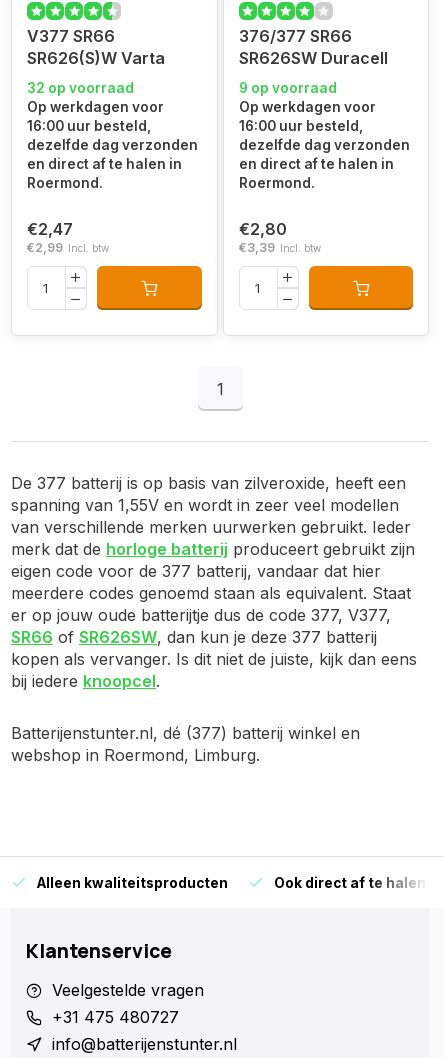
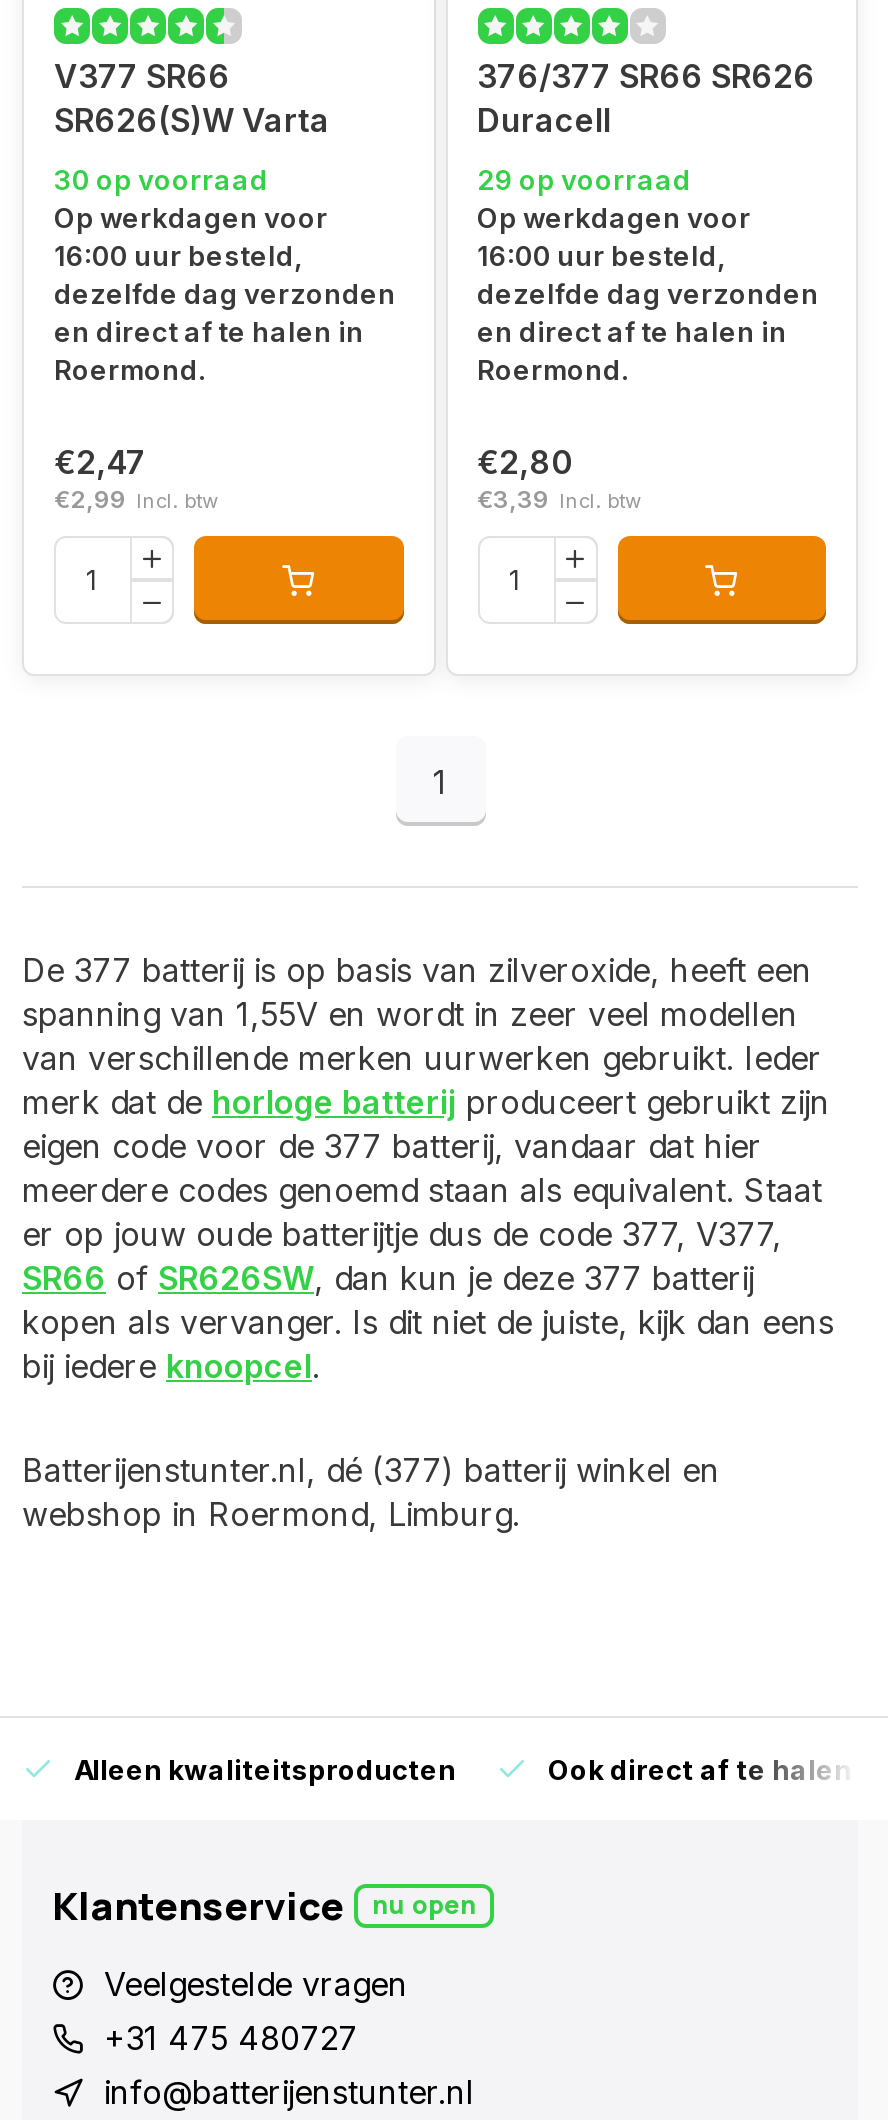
[238,26,387,68] 376/377 SR66 | SR626SW Duracell -> [477,56,815,140] 376/377 SR66 SR626 | Duracell
[27,80,134,96] 32 op voorraad -> [54,164,268,196] 30 op voorraad
[238,80,336,96] 9 op voorraad -> [477,164,691,196] 29 op voorraad
none -> [372,1888,476,1922] nu open

